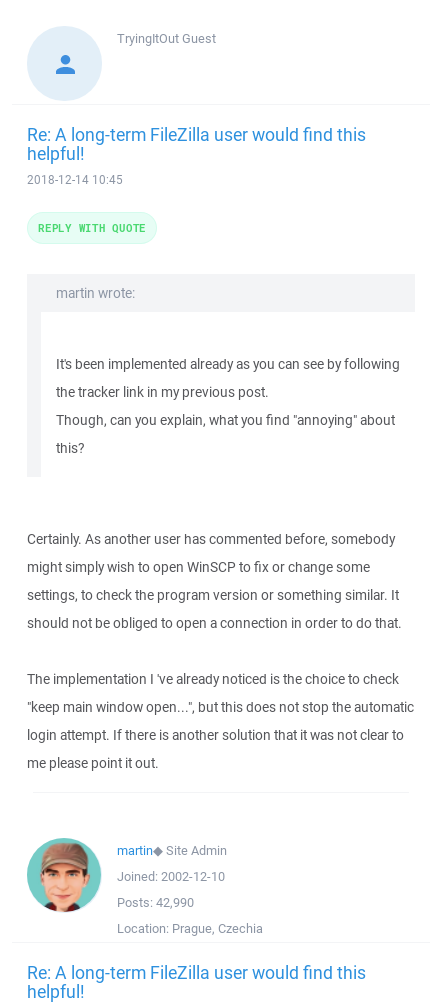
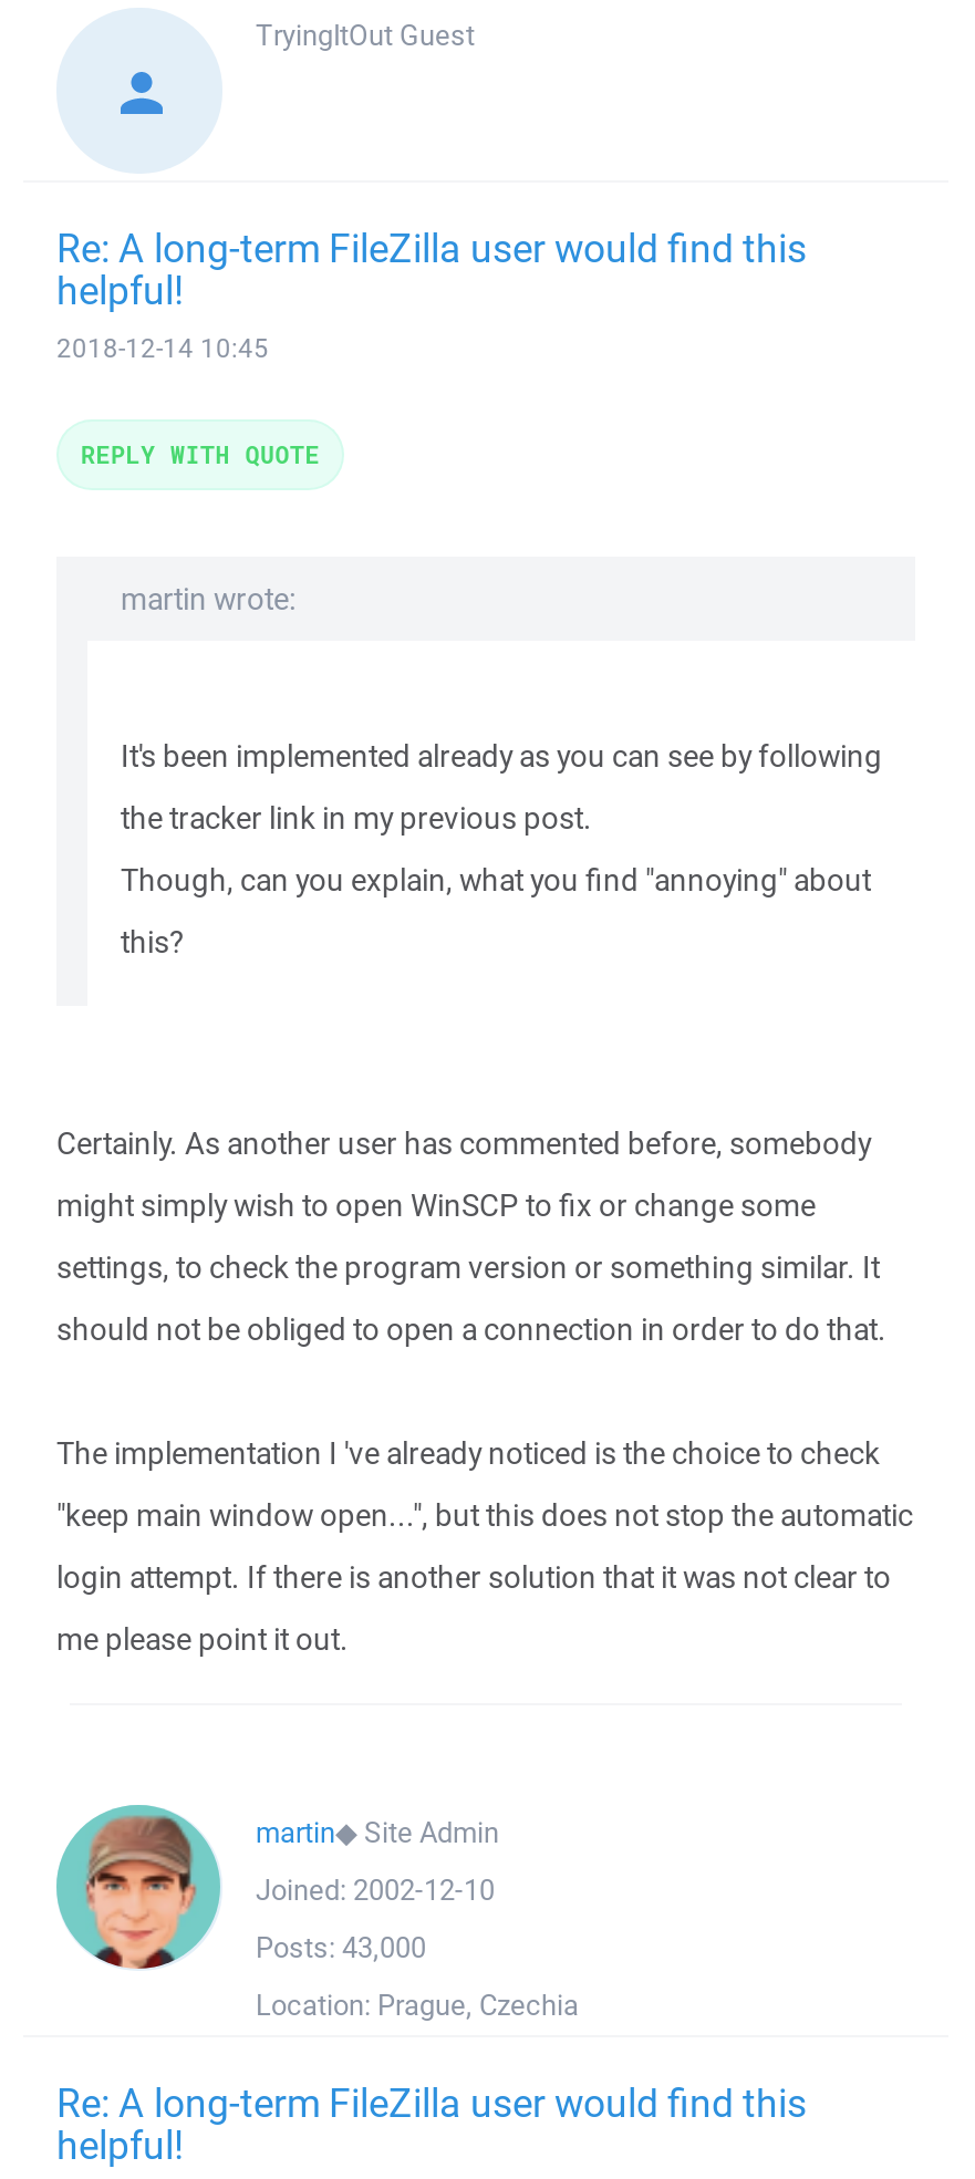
[117,894,194,911] Posts: 42,990 -> [256,1929,426,1967] Posts: 43,000

